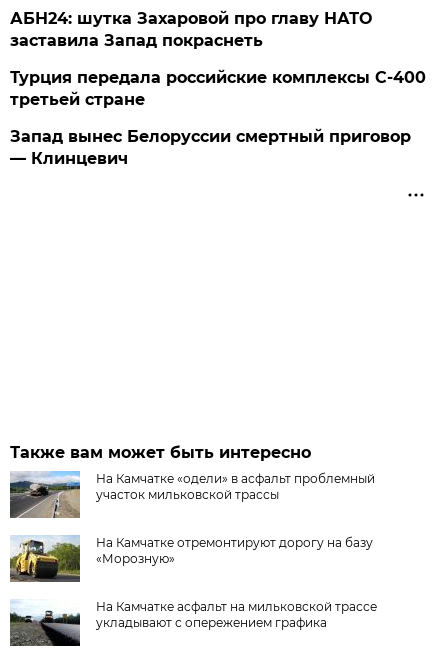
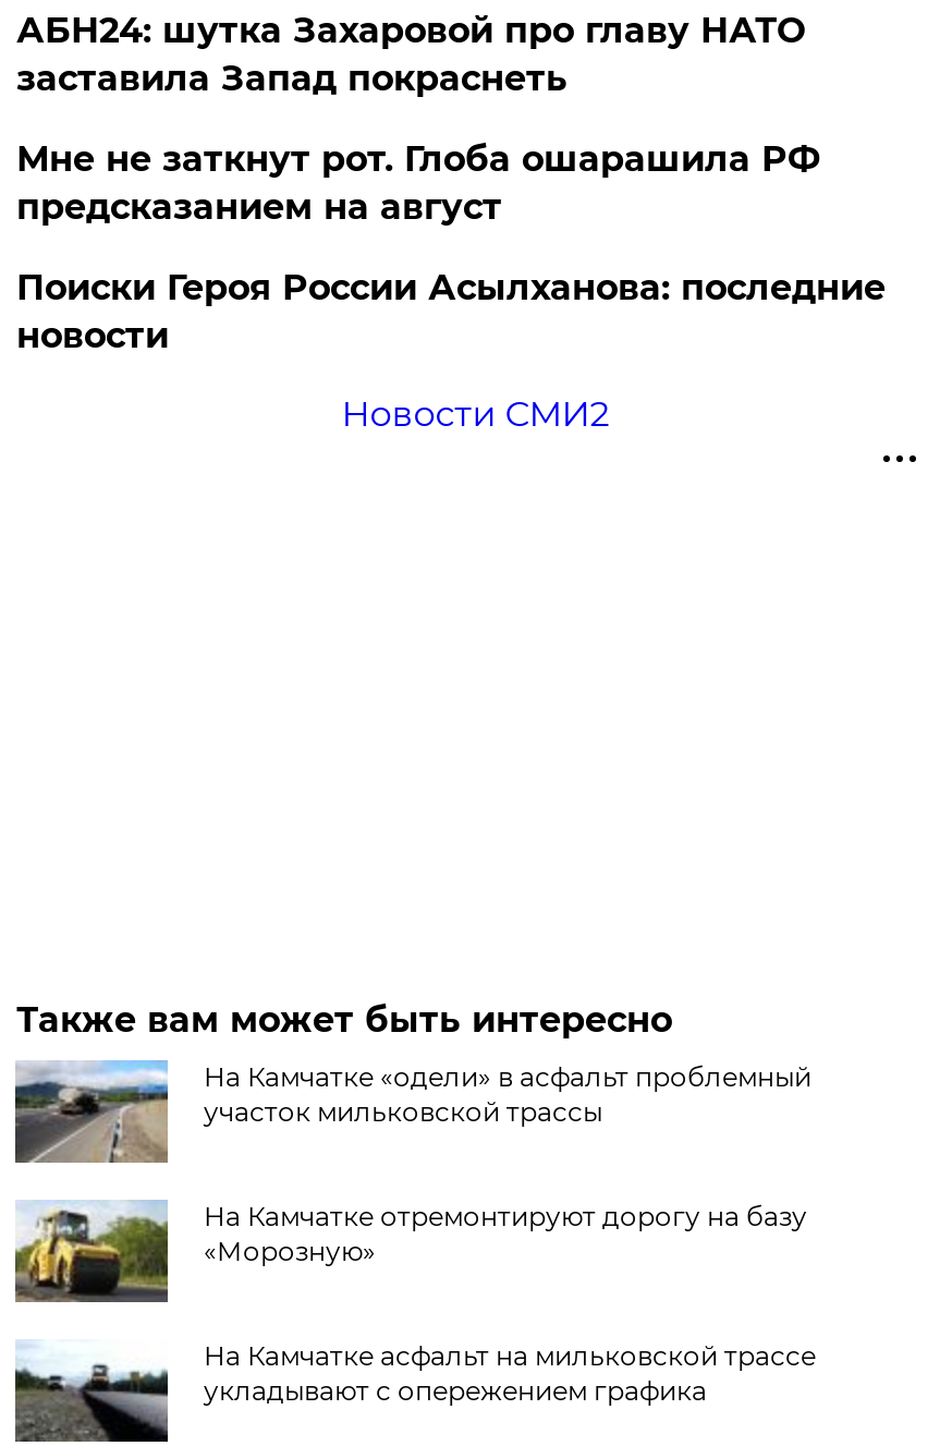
[10,68,426,168] Турция передала российские комплексы С-400 | третьей стране | Запад вынес Белоруссии смертный приговор | — Клинцевич -> [16,139,885,435] Мне не заткнут рот. Глоба ошарашила РФ | предсказанием на август | Поиски Героя России Асылханова: последние | новости | Новости СМИ2

